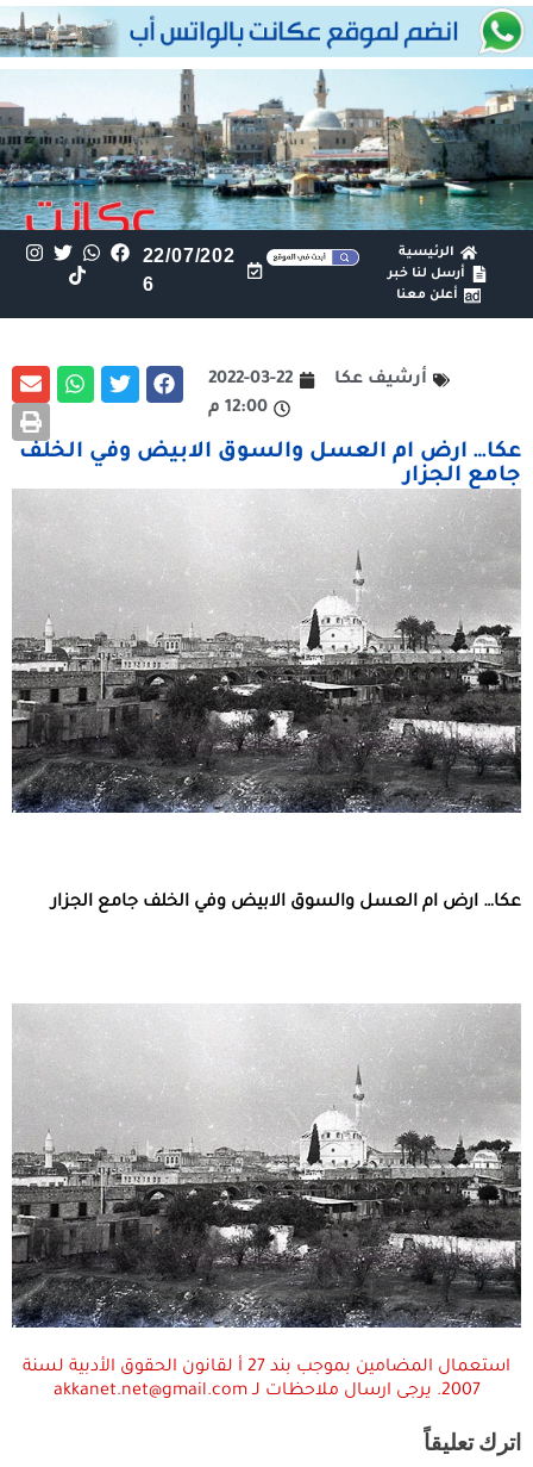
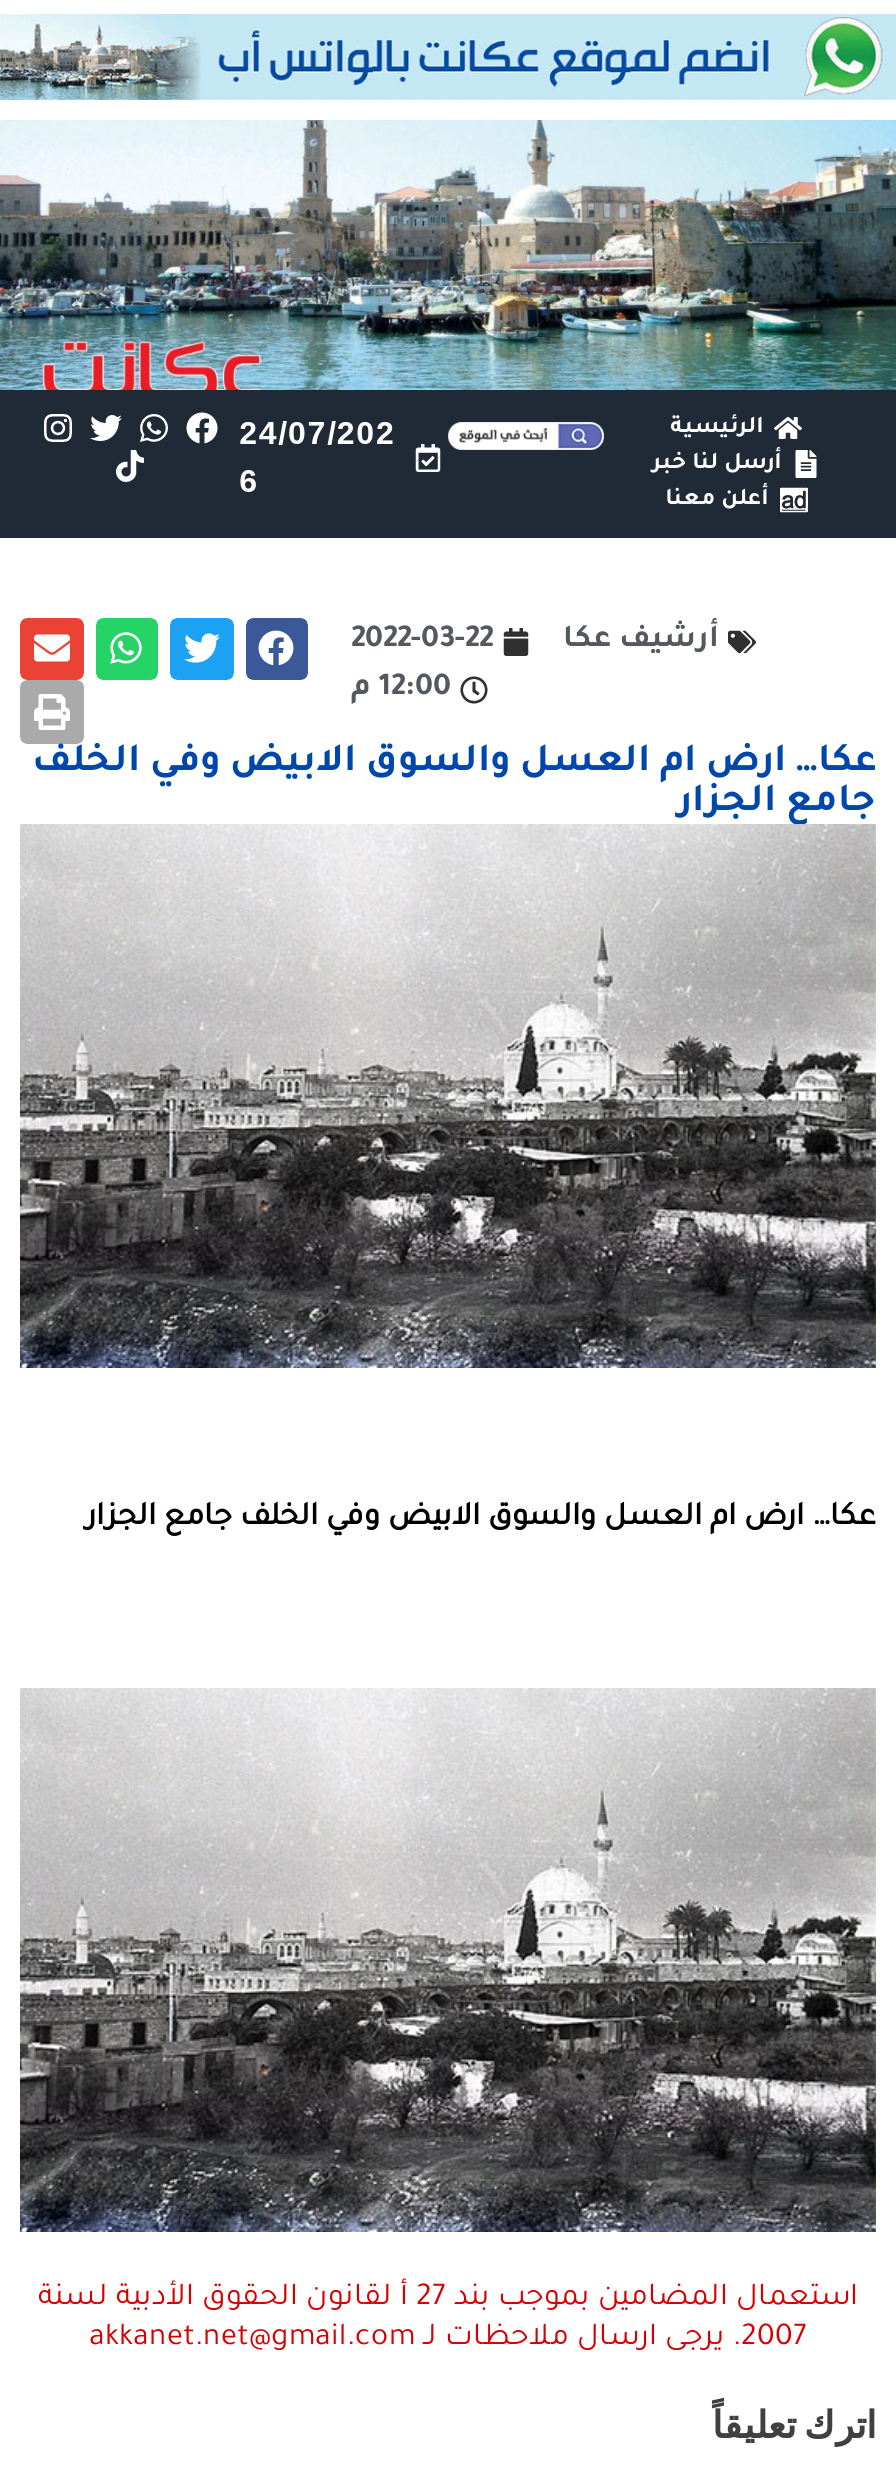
[142,245,235,265] 22/07/202 -> [239,415,396,449] 24/07/202

